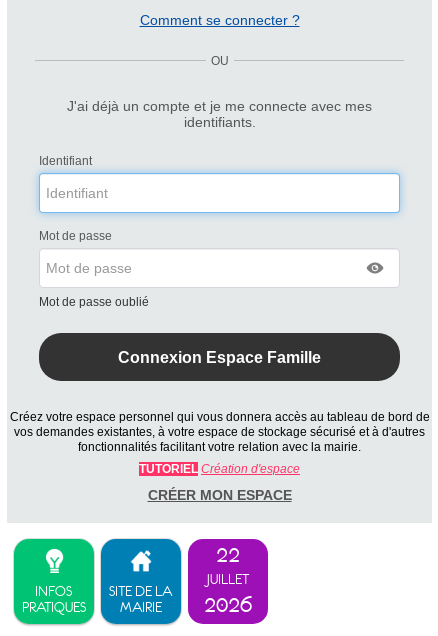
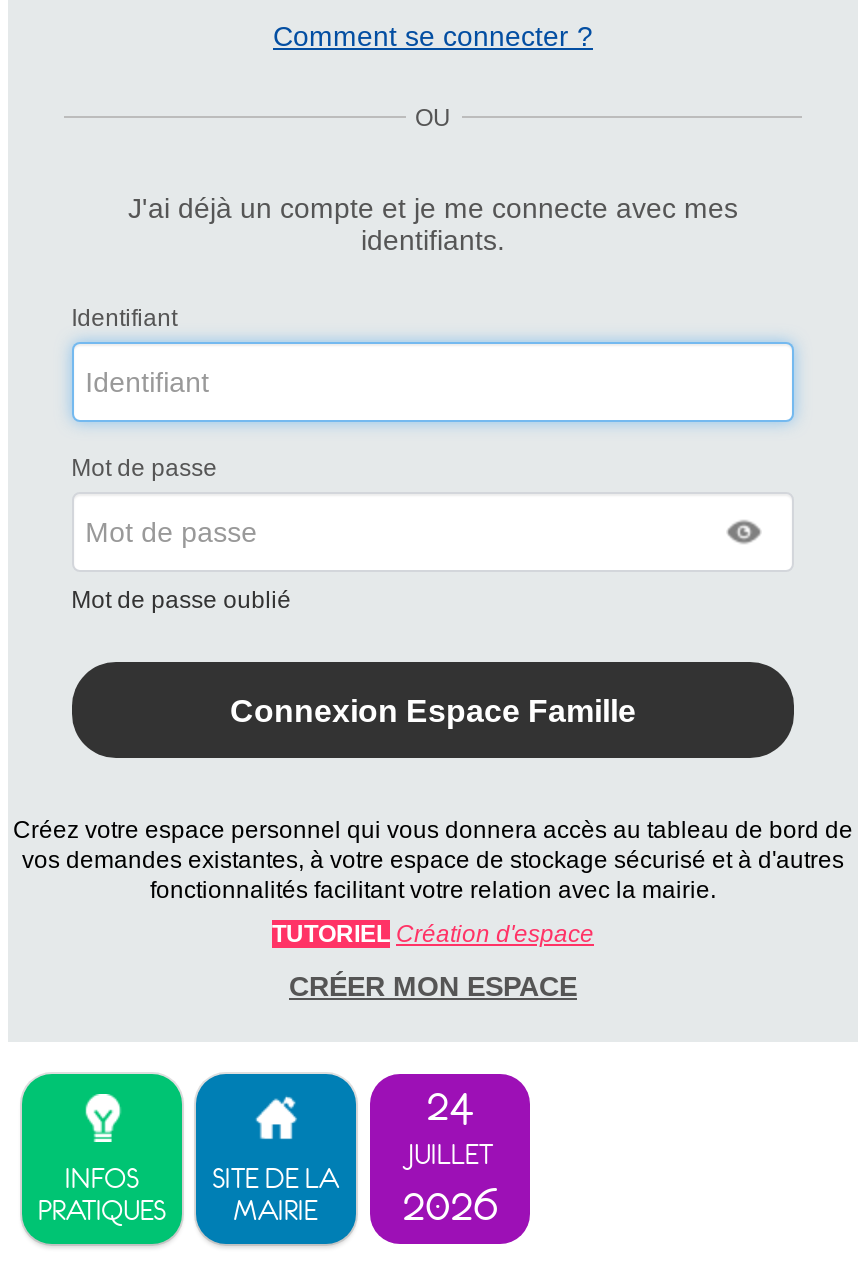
[216,541,240,567] 22 -> [425,1077,473,1129] 24

